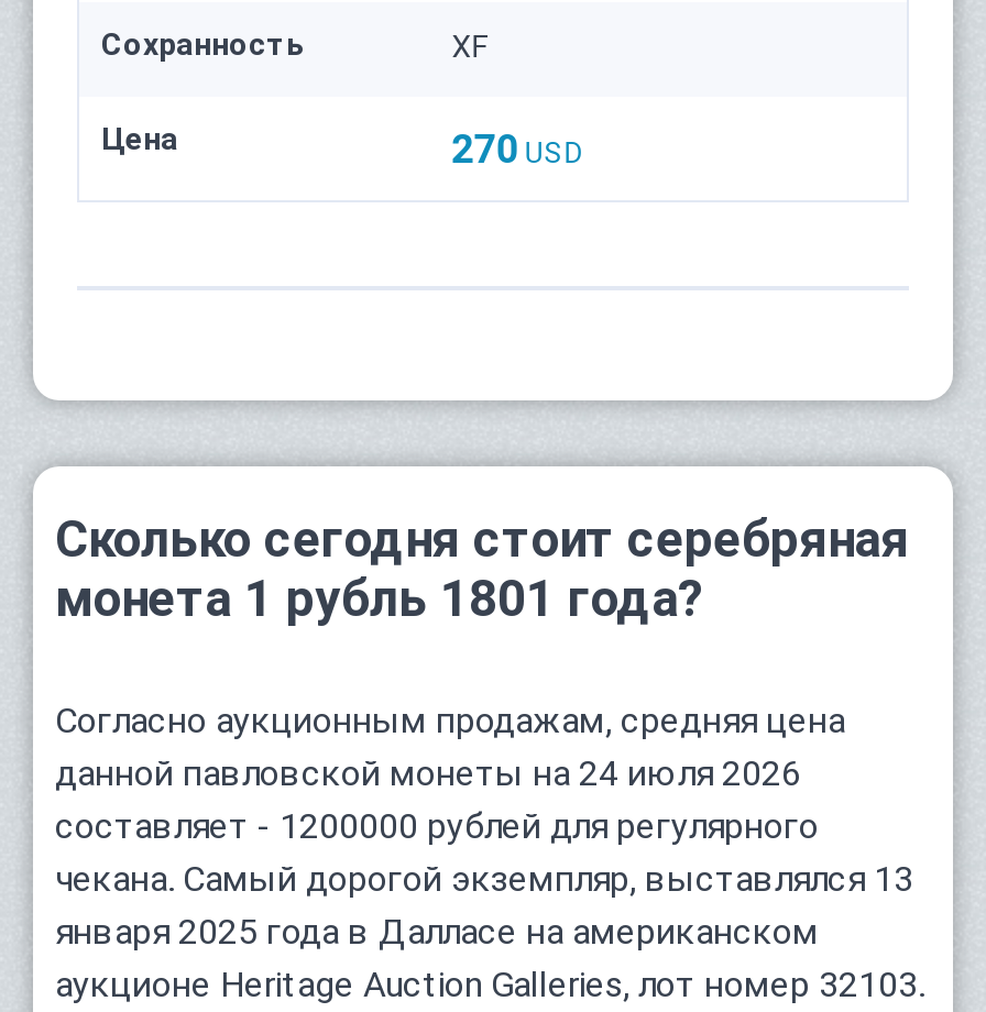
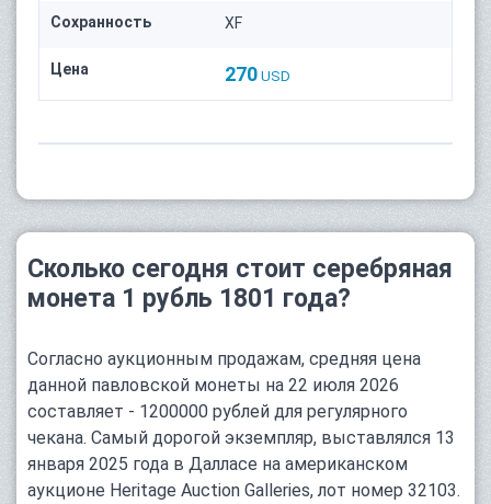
[55,753,801,795] данной павловской монеты на 24 июля 2026 -> [27,375,399,396] данной павловской монеты на 22 июля 2026

